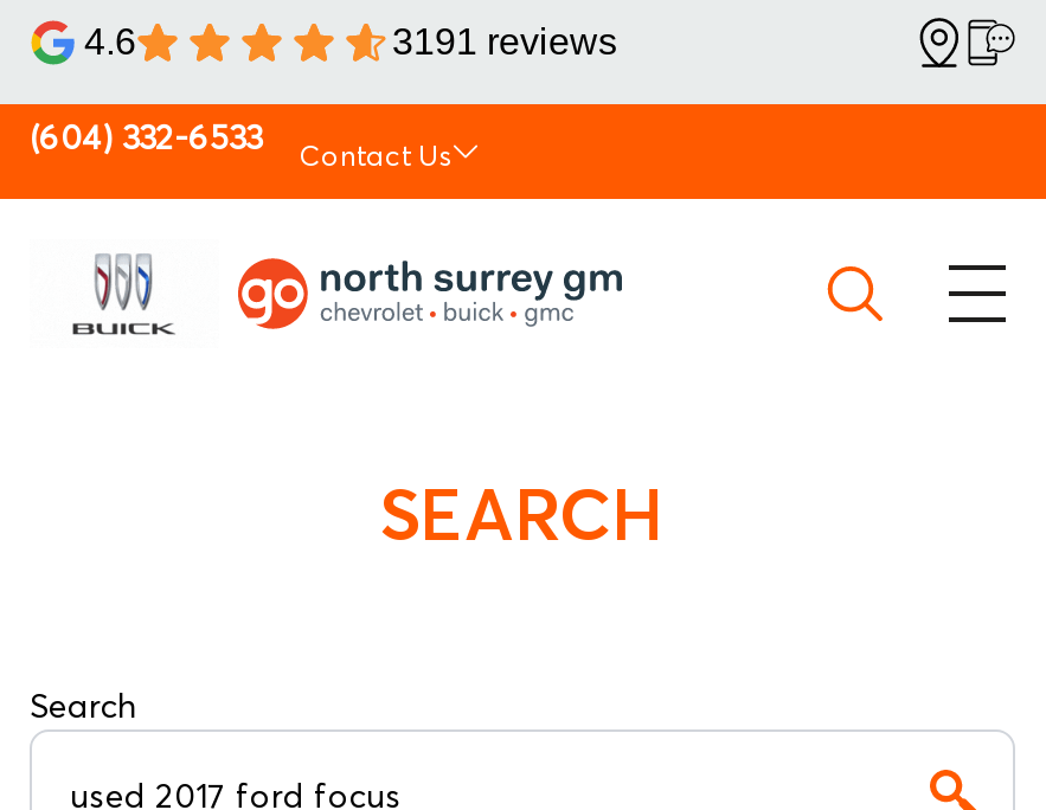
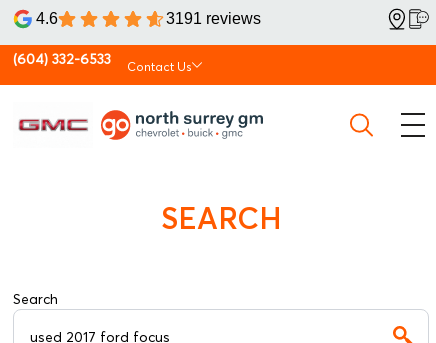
[44,253,205,336] [image] -> [18,109,88,142] [image]

